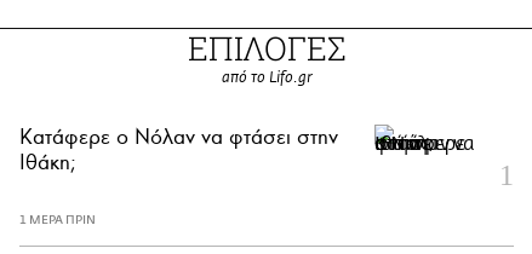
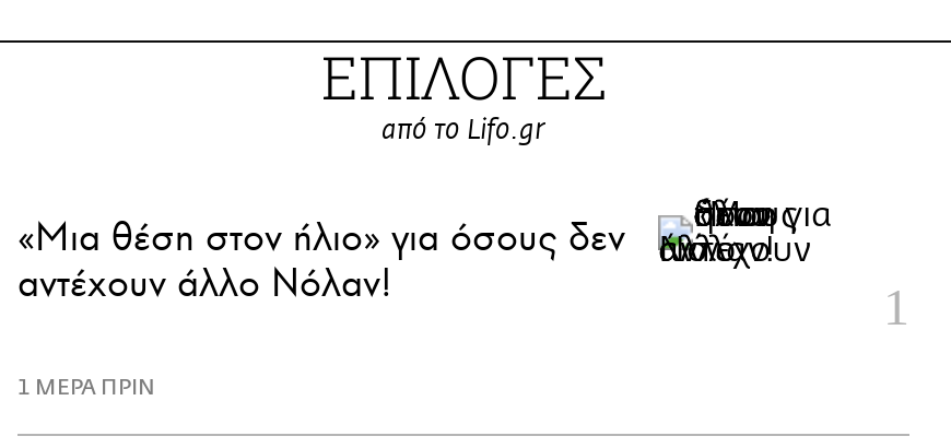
[19,116,475,175] [image] | Κατάφερε ο Νόλαν να φτάσει στην | Ιθάκη; -> [17,194,837,306] [image] | «Μια θέση στον ήλιο» για όσους δεν | αντέχουν άλλο Νόλαν!

